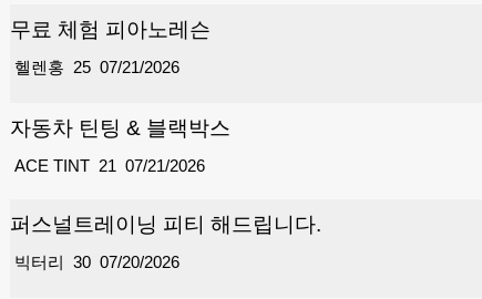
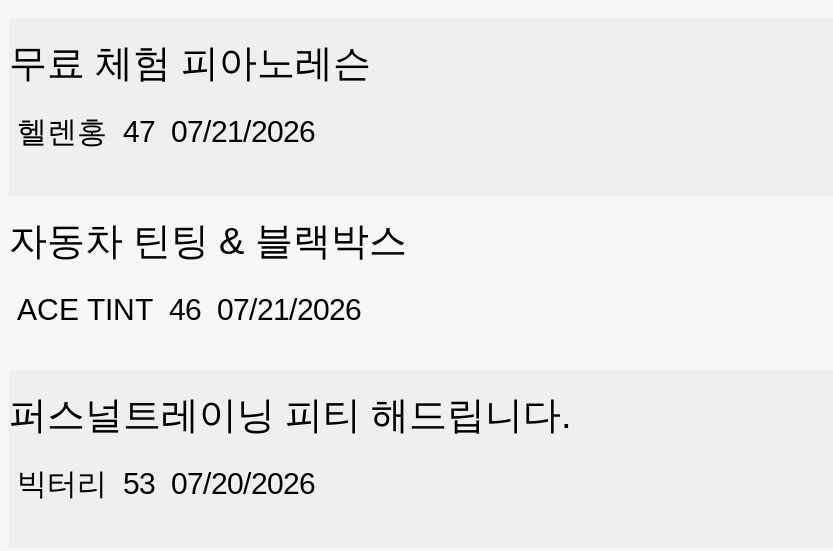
[14,57,180,76] 헬렌홍 25 07/21/2026 -> [17,114,315,148] 헬렌홍 47 07/21/2026
[14,156,205,175] ACE TINT 21 07/21/2026 -> [17,292,361,326] ACE TINT 46 07/21/2026
[14,252,180,271] 빅터리 30 07/20/2026 -> [17,466,315,500] 빅터리 53 07/20/2026

